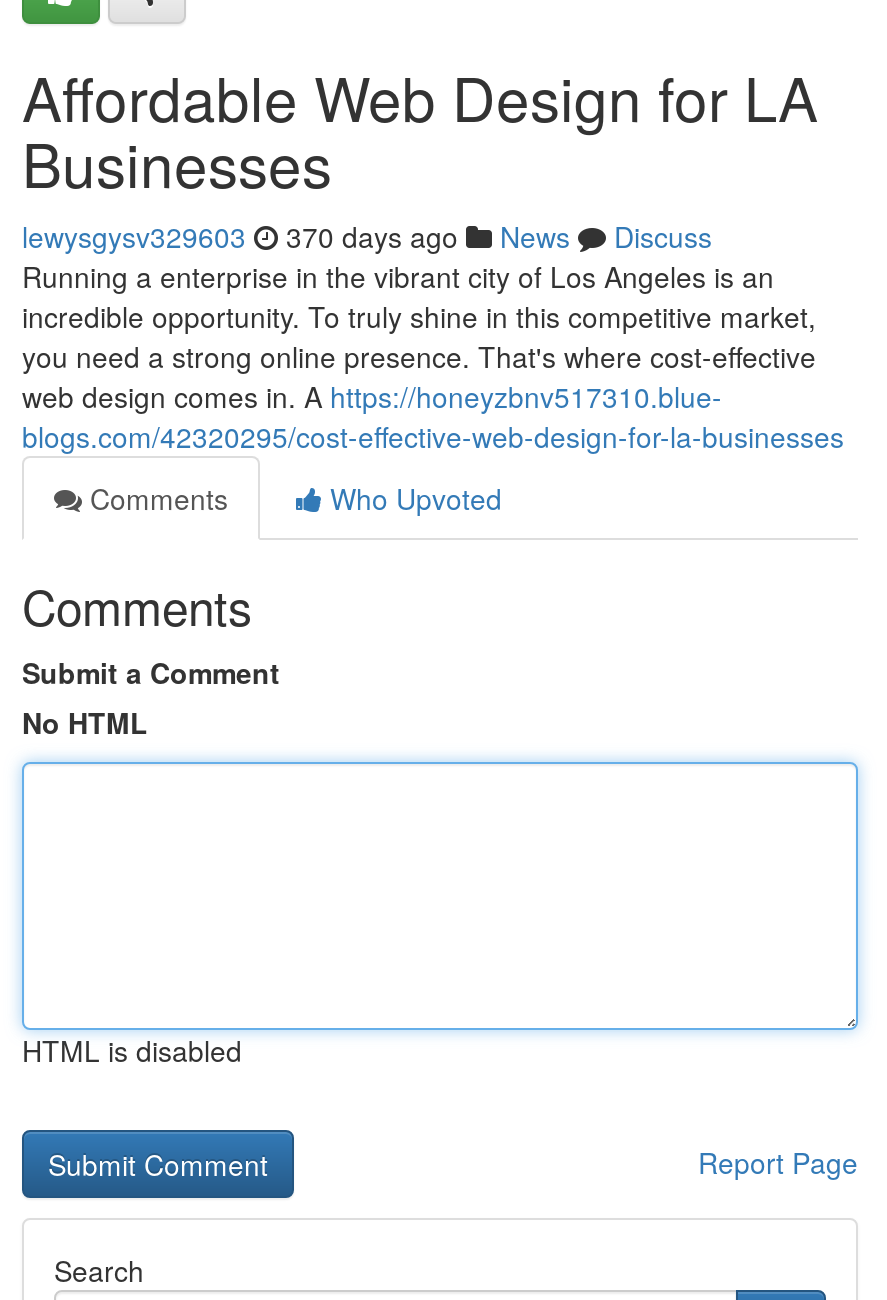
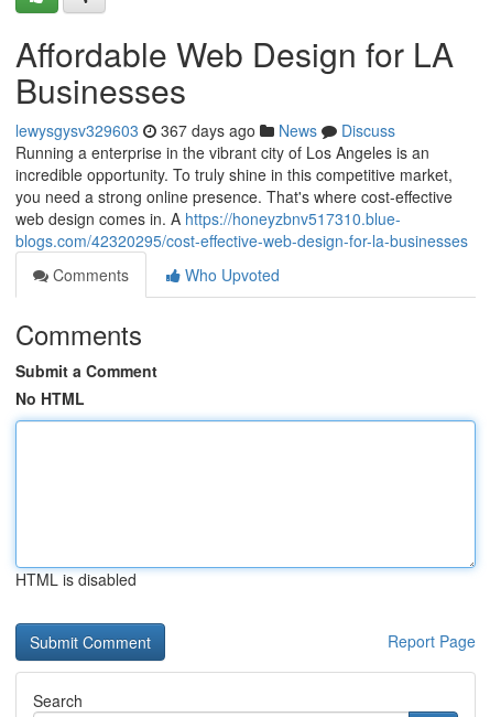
[22,216,712,256] lewysgysv329603 370 days ago News Discuss -> [15,119,395,141] lewysgysv329603 367 days ago News Discuss

